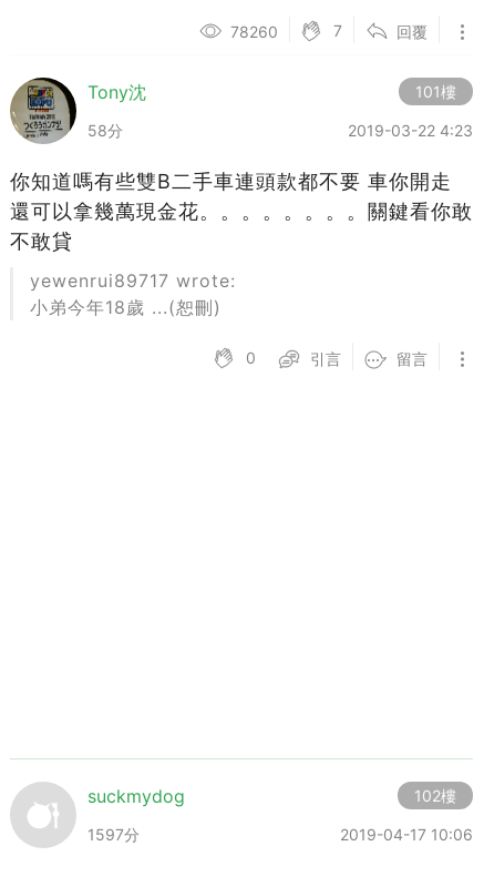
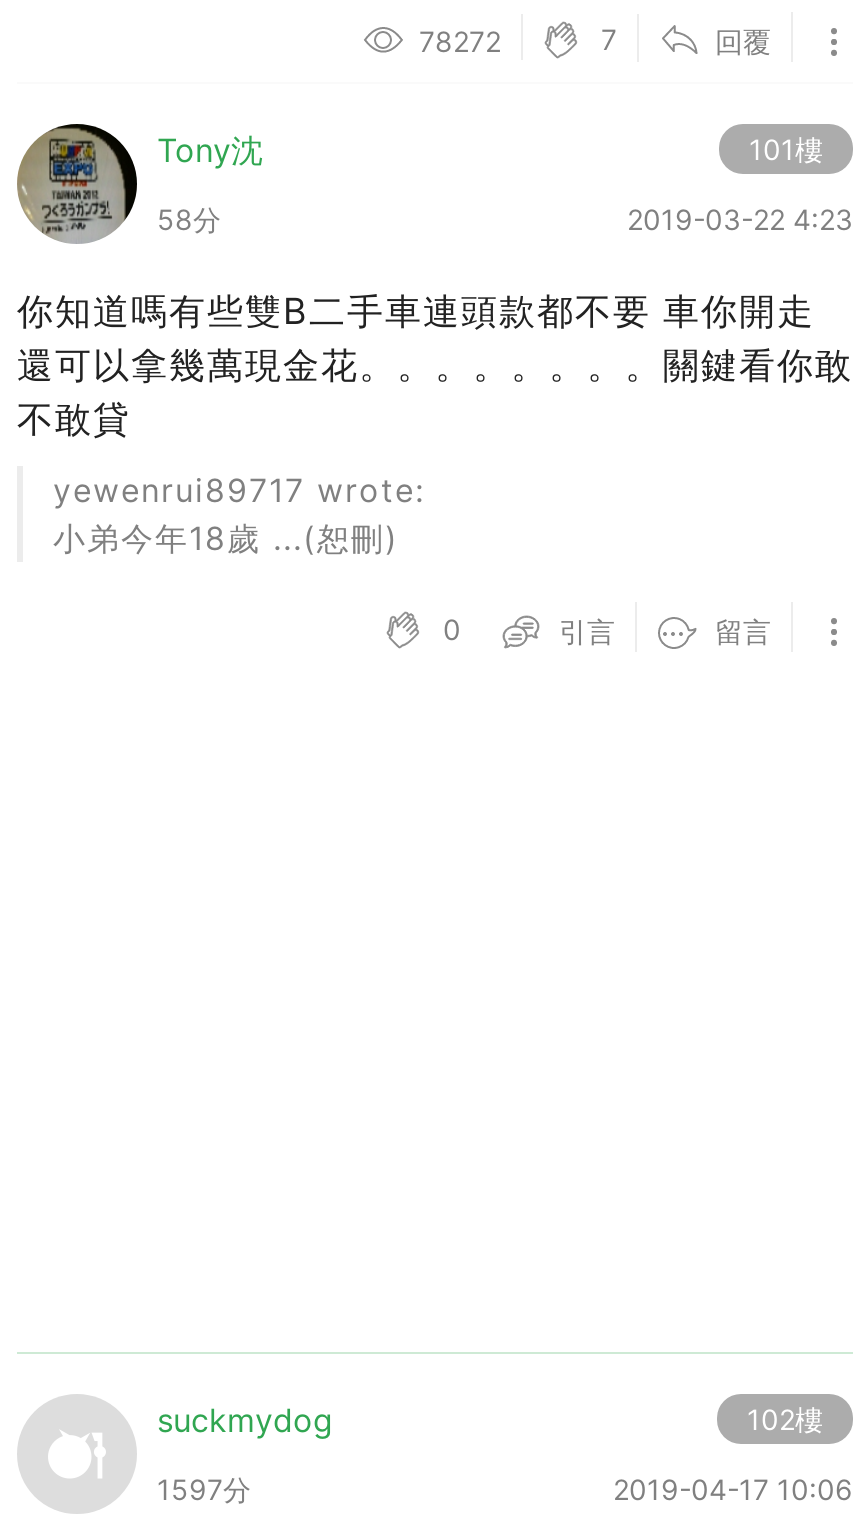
[230,22,278,41] 78260 -> [419,24,501,58] 78272

